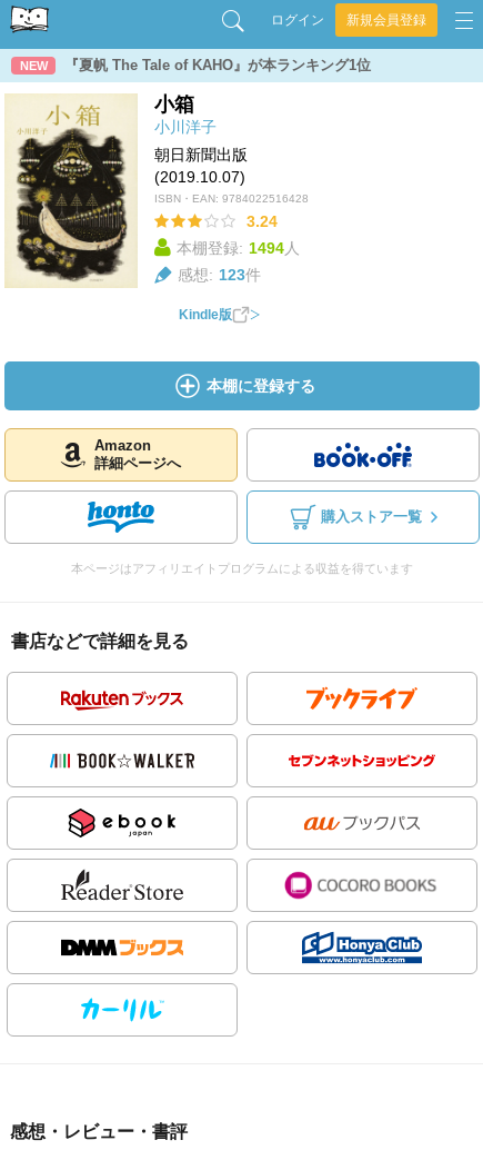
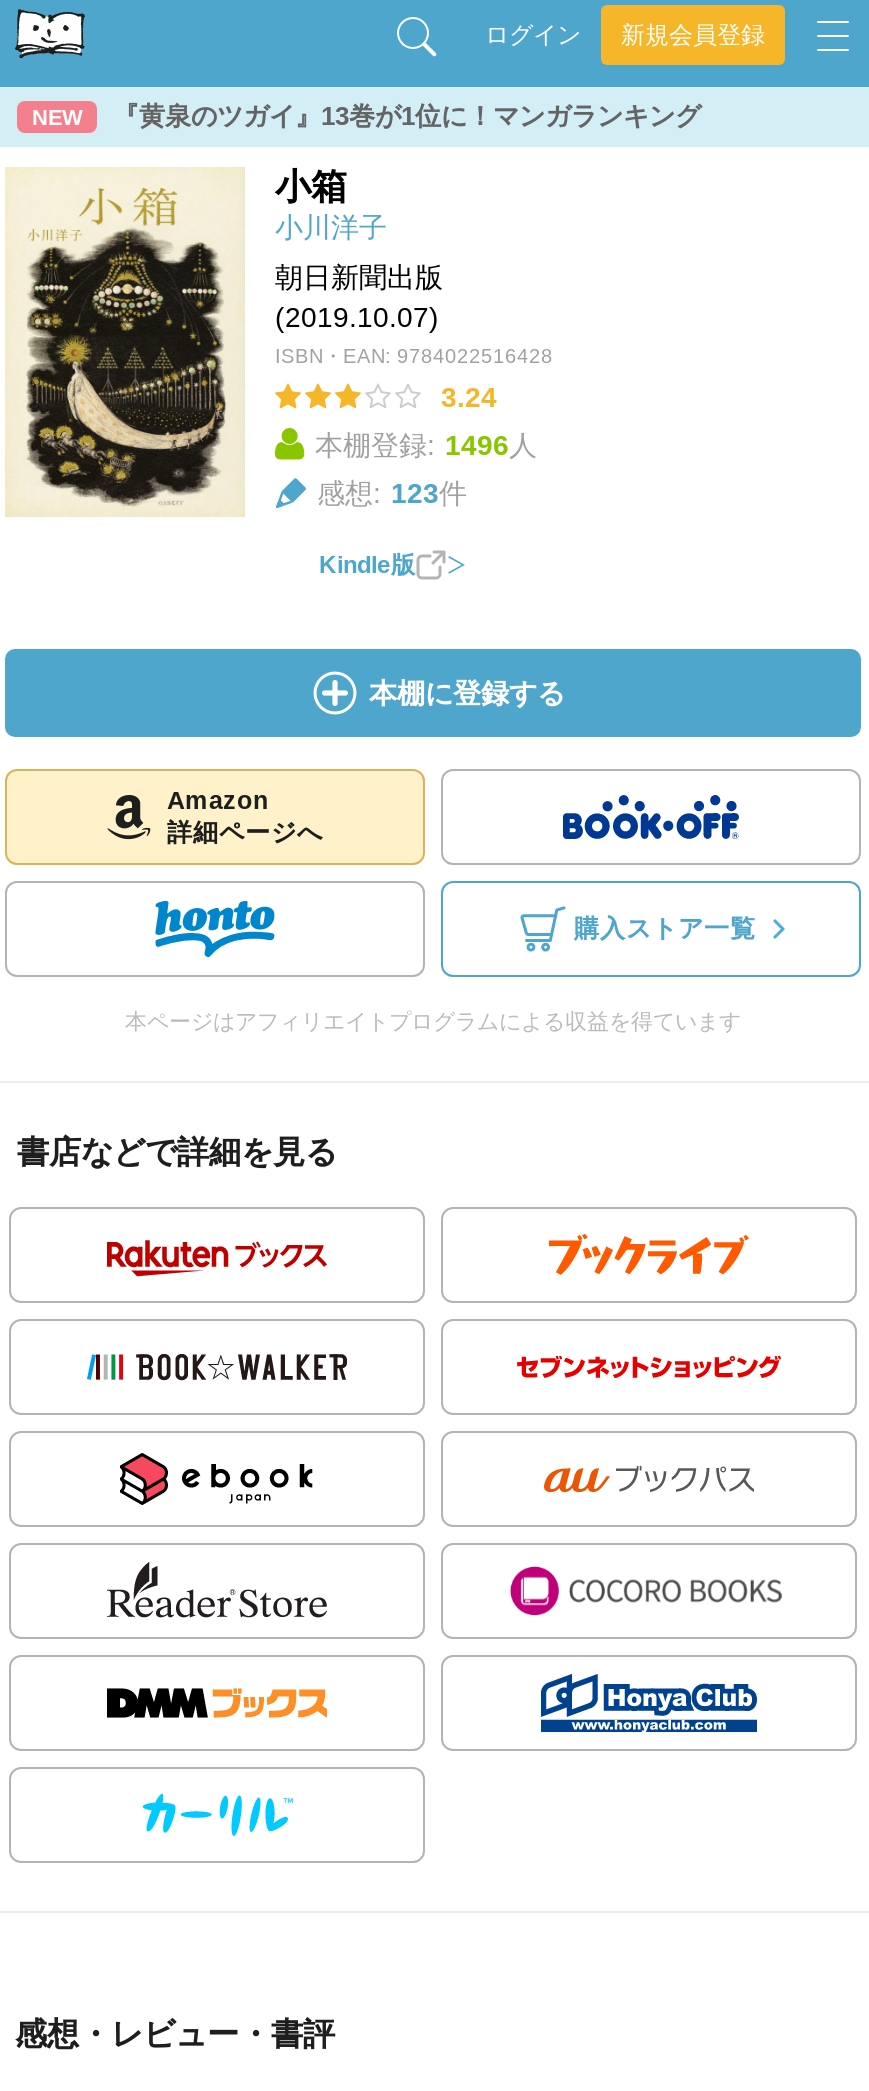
[64,57,371,73] 『夏帆 The Tale of KAHO』が本ランキング1位 -> [113,101,701,131] 『黄泉のツガイ』13巻が1位に！マンガランキング
[177,239,300,257] 本棚登録: 1494人 -> [315,429,537,461] 本棚登録: 1496人

